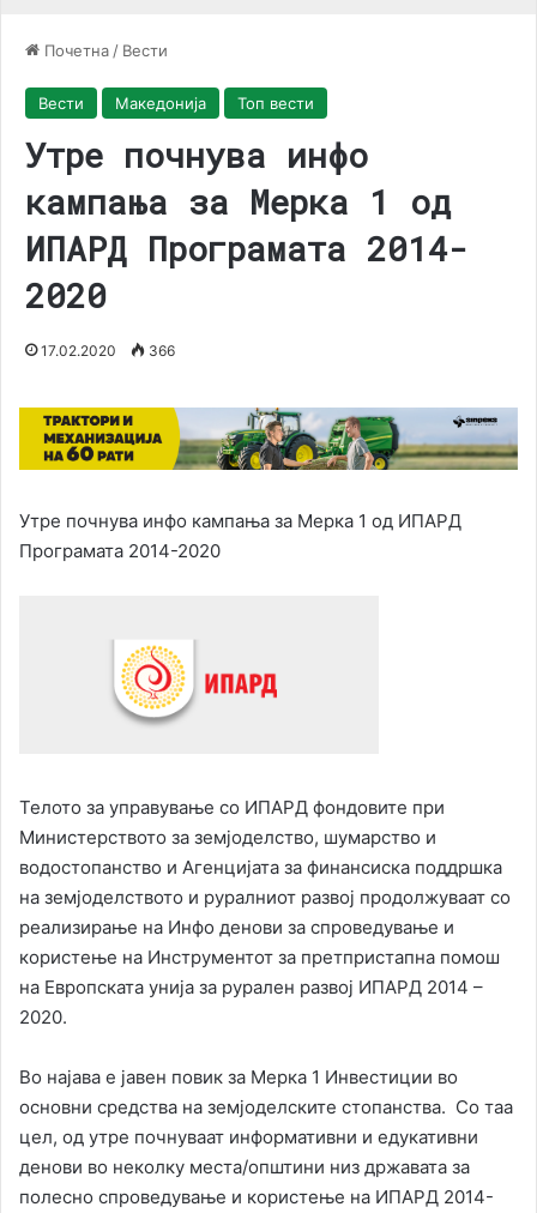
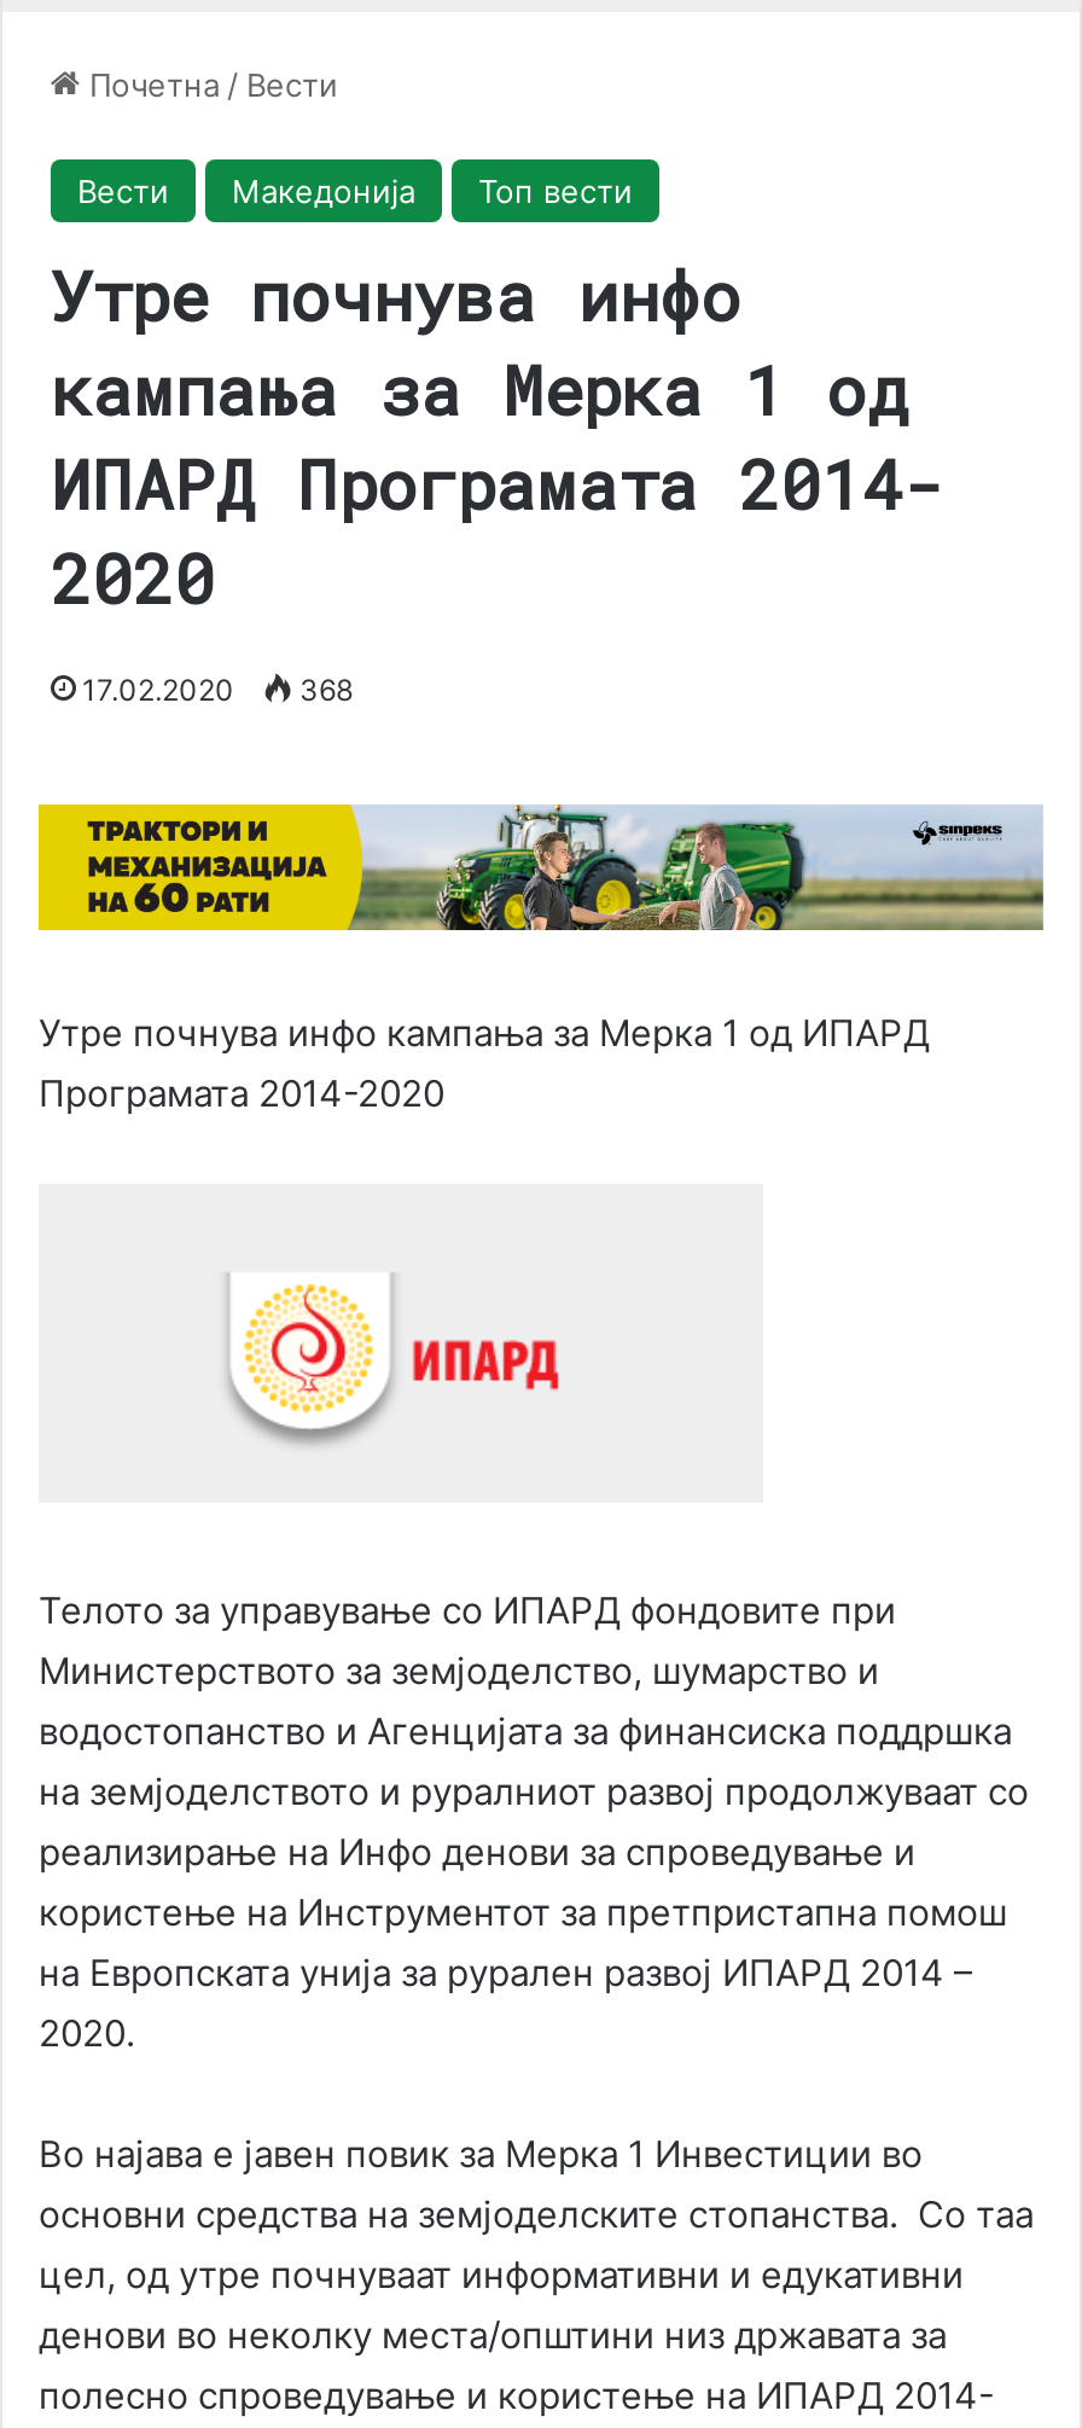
[41,342,175,360] 17.02.2020 366 -> [82,672,353,709] 17.02.2020 368

